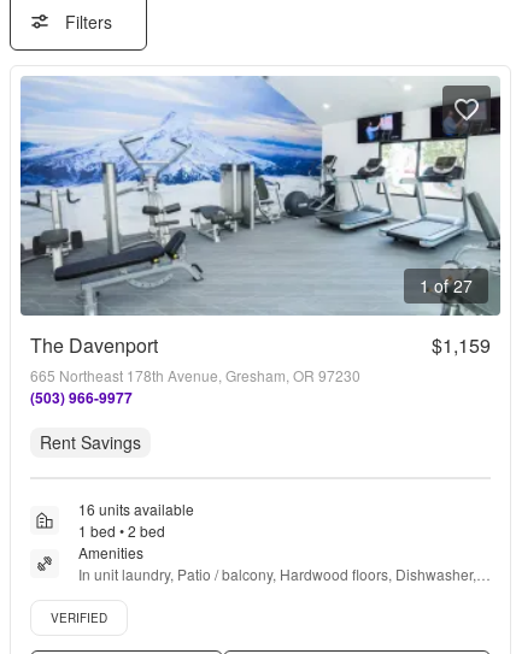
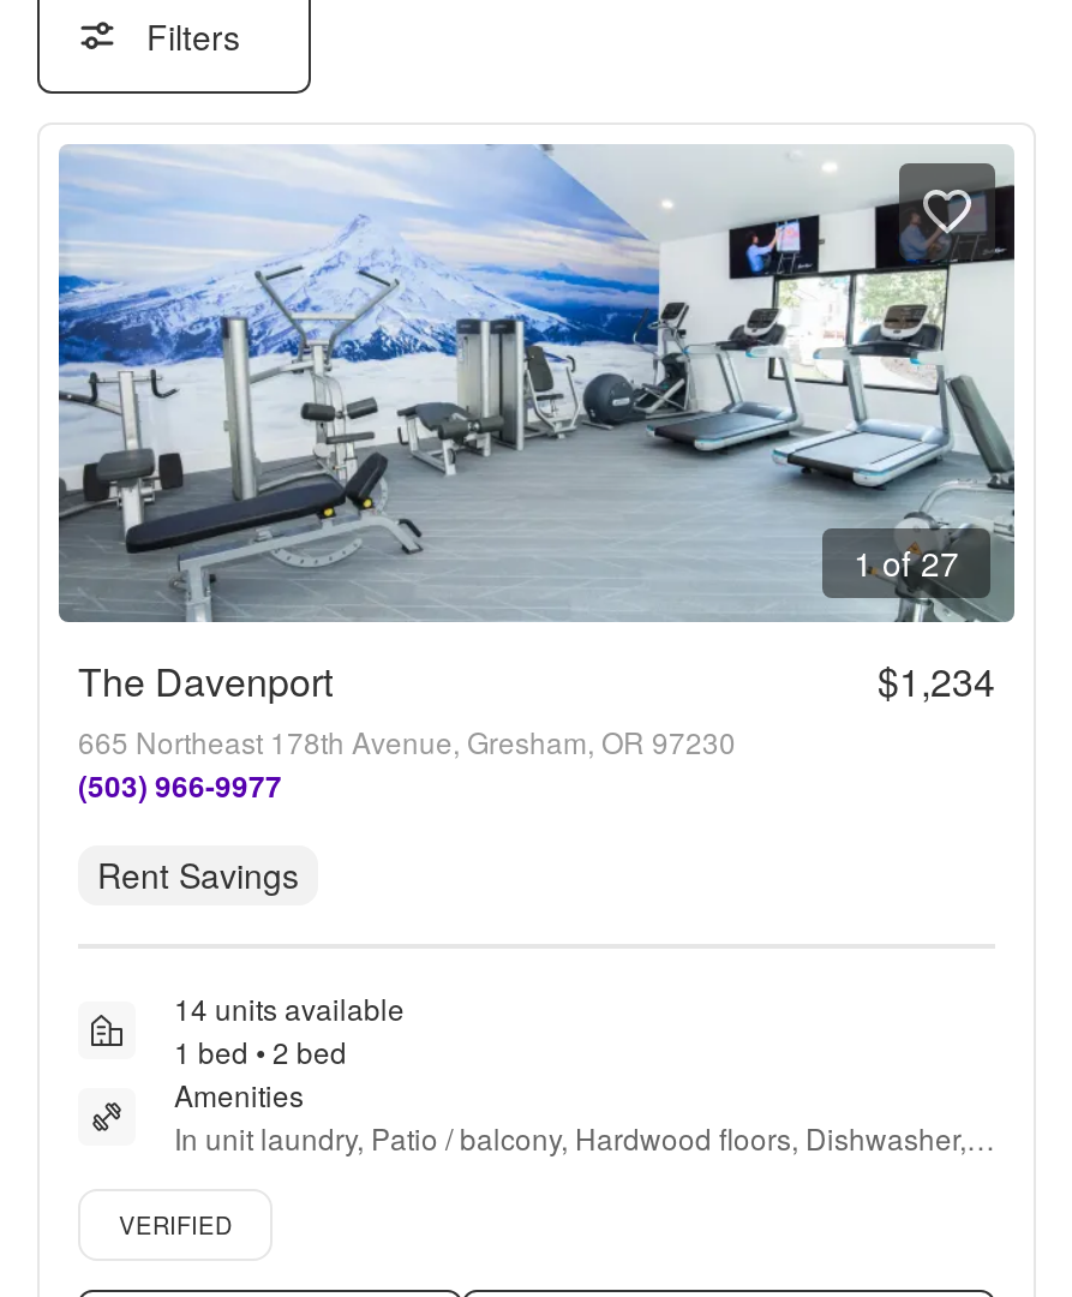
[432,331,491,359] $1,159 -> [878,653,995,709] $1,234
[78,499,194,519] 16 units available -> [174,987,405,1028] 14 units available

